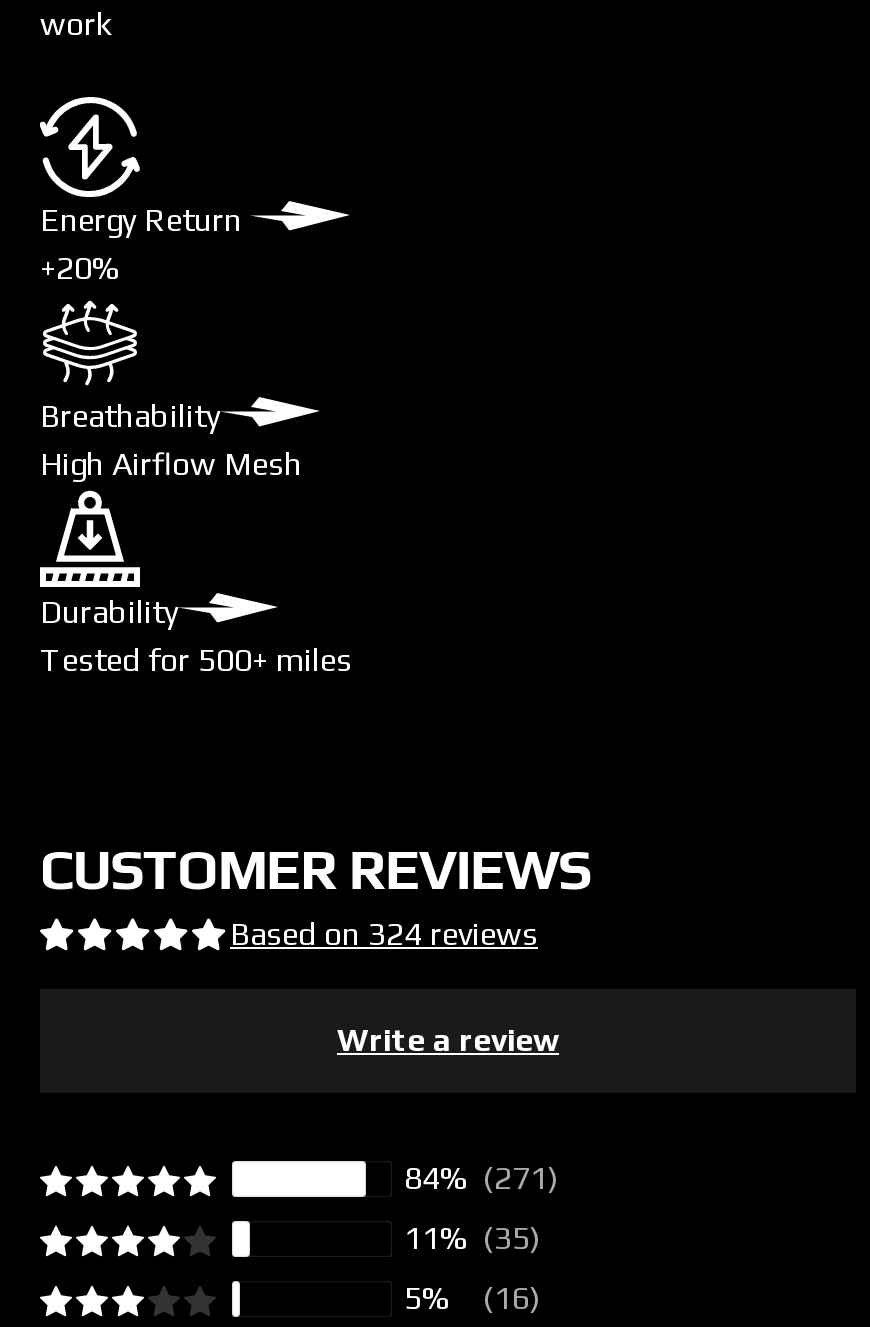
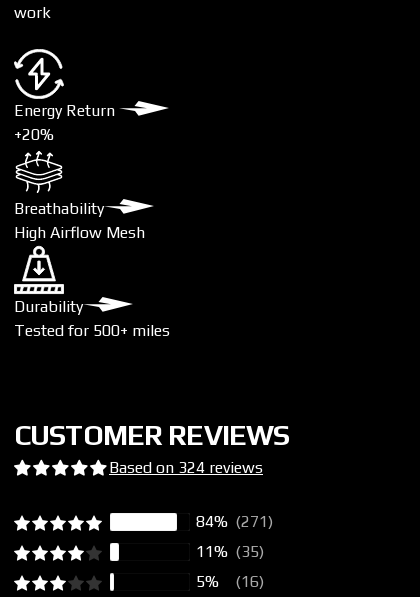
[337,1022,559,1060] Write a review -> none

